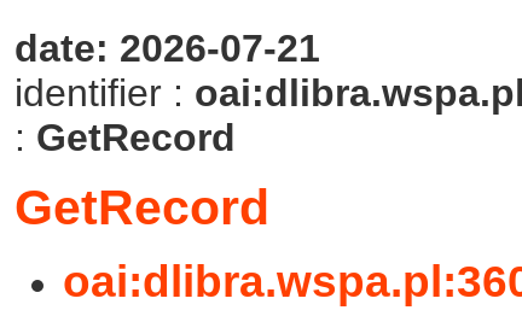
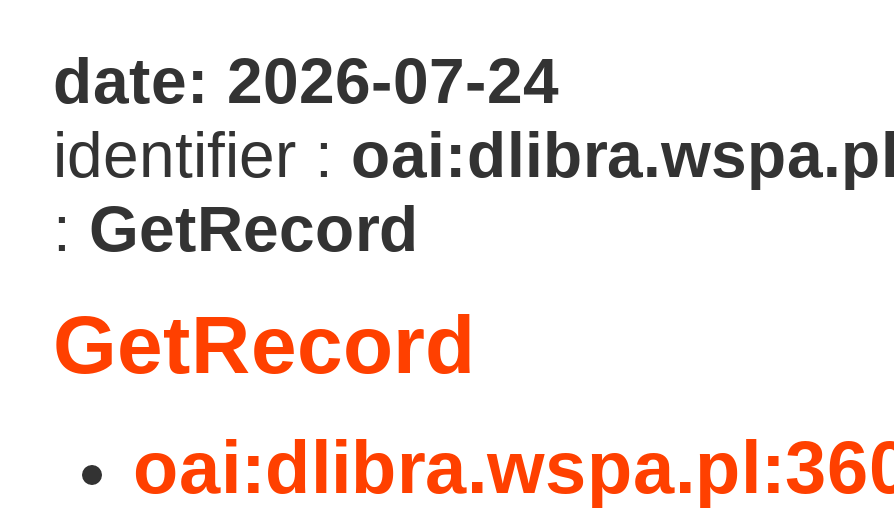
[14,26,320,69] date: 2026-07-21 -> [53,44,559,116] date: 2026-07-24

